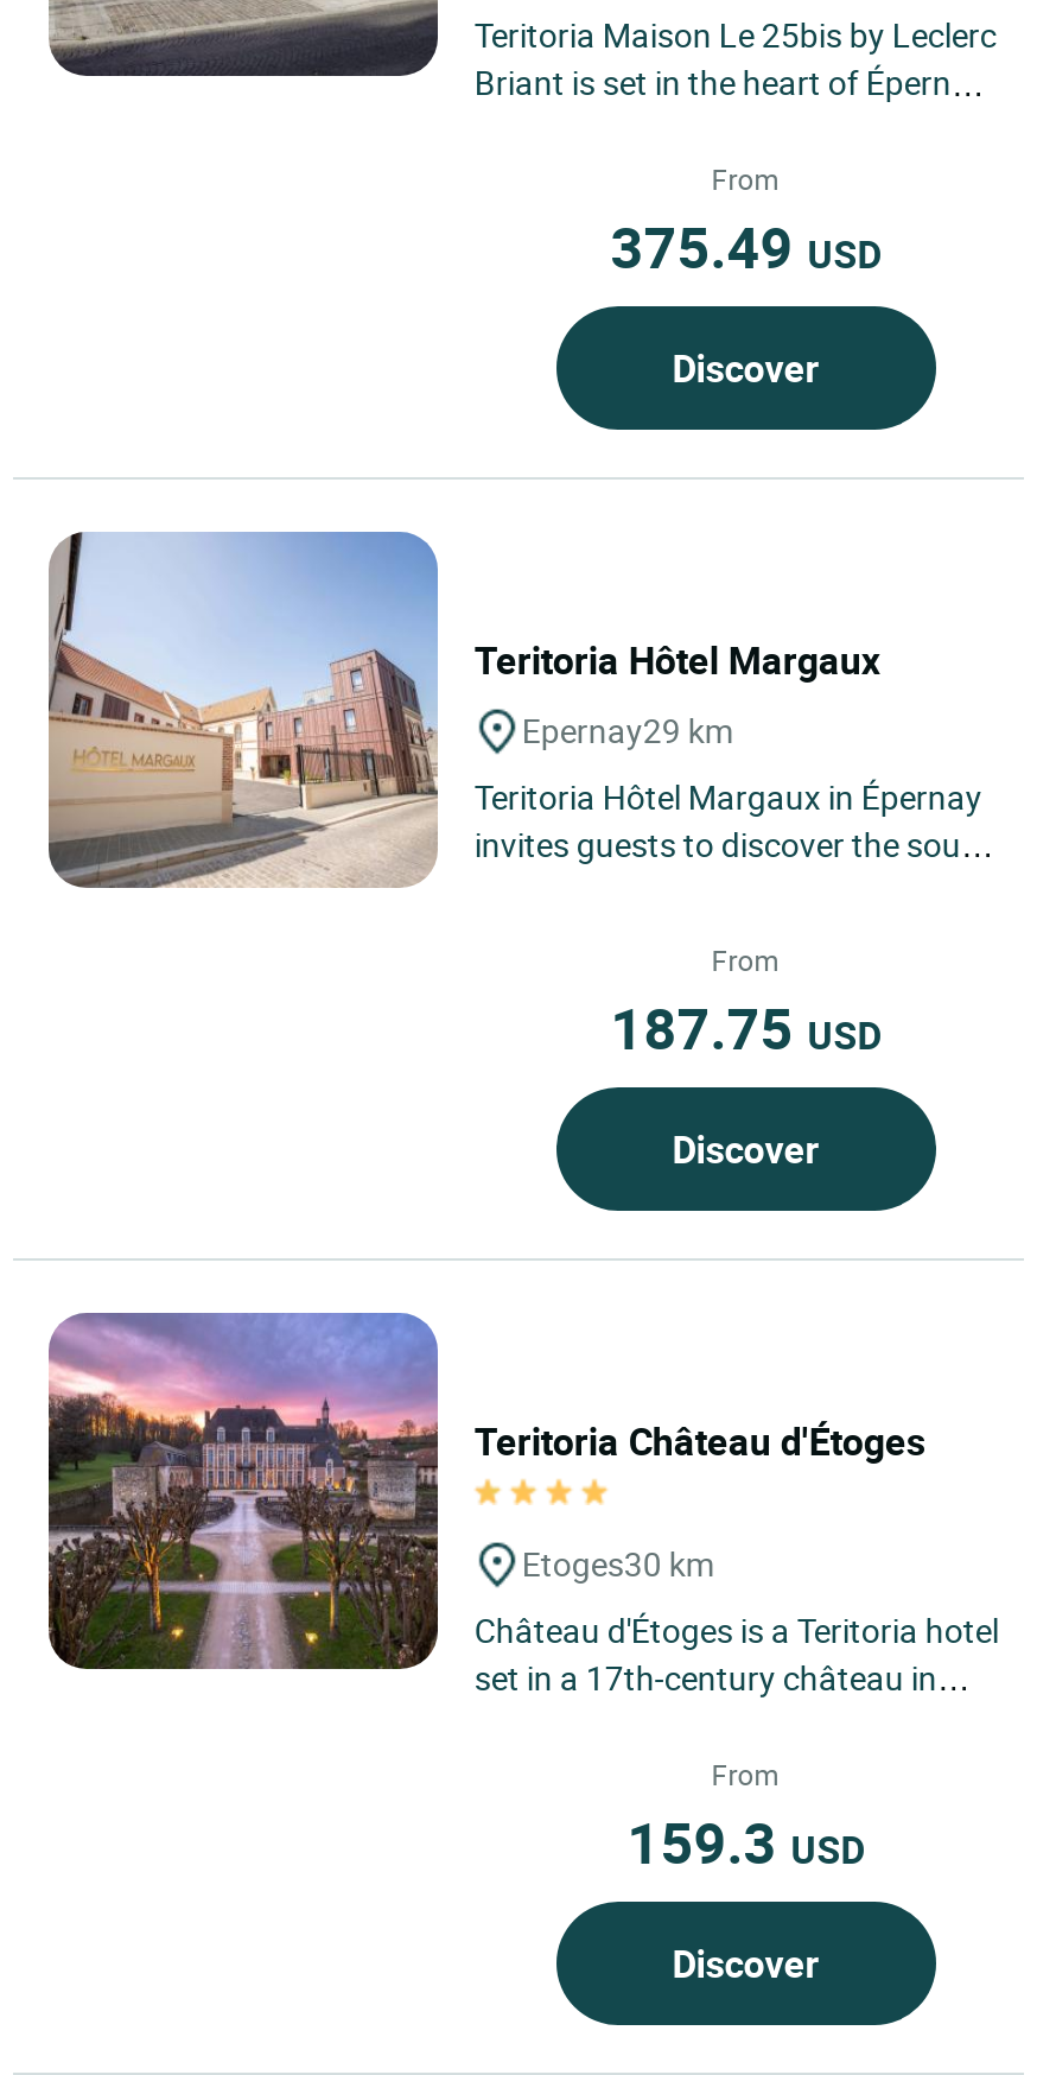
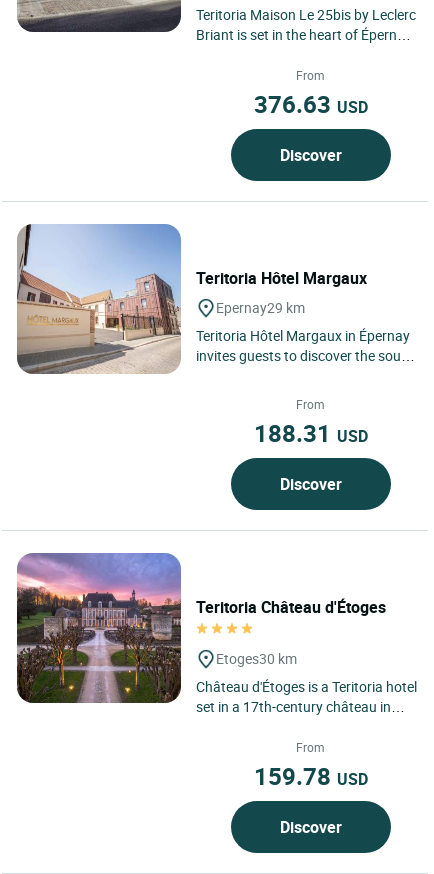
[610,210,881,286] 375.49 USD -> [254,88,368,120] 376.63 USD
[610,991,881,1067] 187.75 USD -> [254,417,368,449] 188.31 USD
[627,1805,864,1881] 159.3 USD -> [254,760,368,792] 159.78 USD

